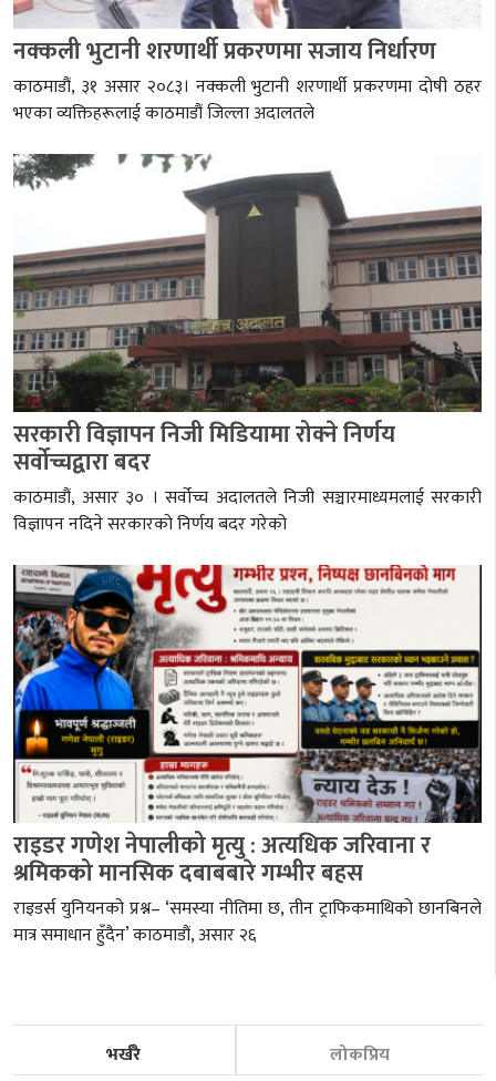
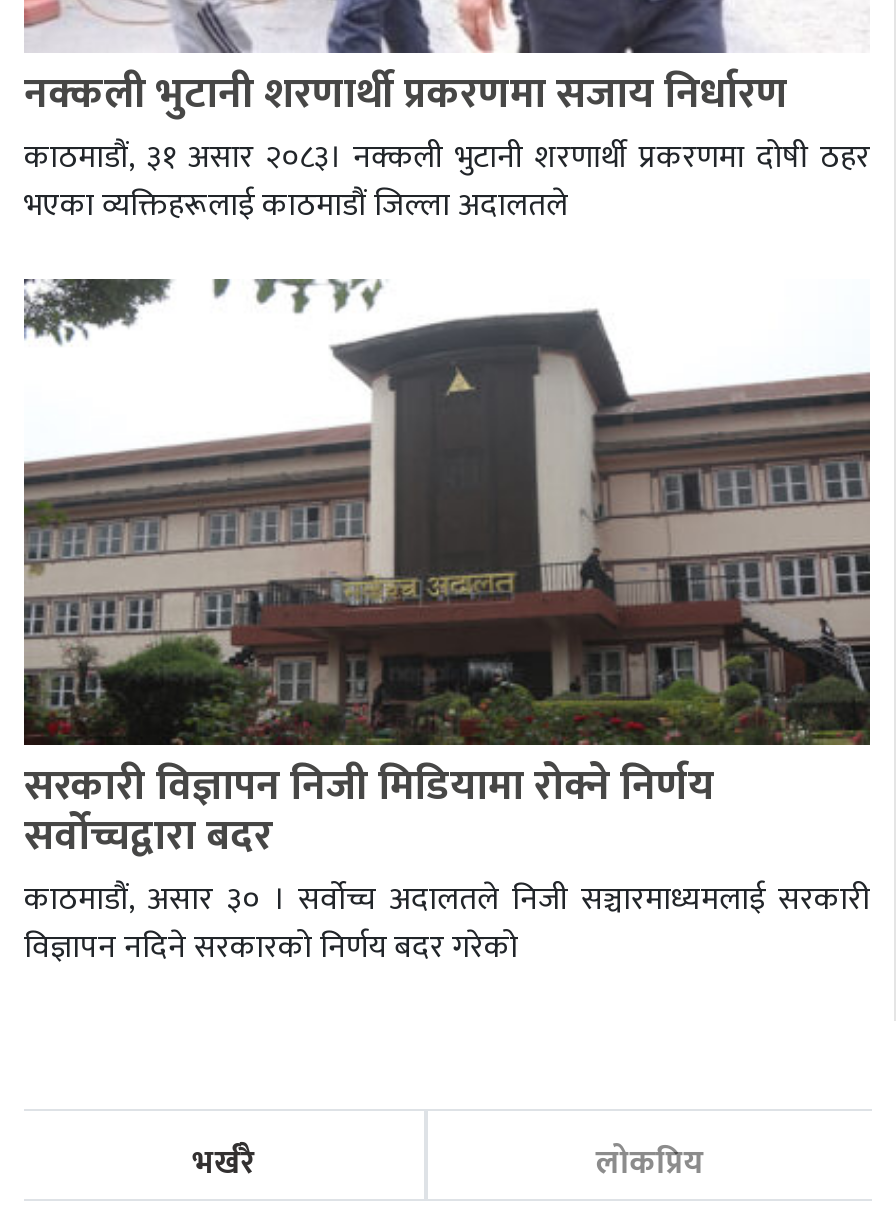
[12,564,483,950] [image] | राइडर गणेश नेपालीको मृत्यु : अत्यधिक जरिवाना र | श्रमिकको मानसिक दबाबबारे गम्भीर बहस | राइडर्स युनियनको प्रश्न– ‘समस्या नीतिमा छ, तीन ट्राफिकमाथिको छानबिनले | मात्र समाधान हुँदैन’ काठमाडौं, असार २६ -> none

